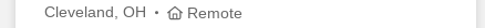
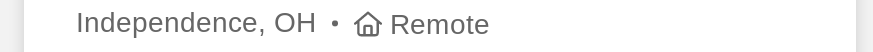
[44,3,146,20] Cleveland, OH -> [76,6,316,38] Independence, OH

